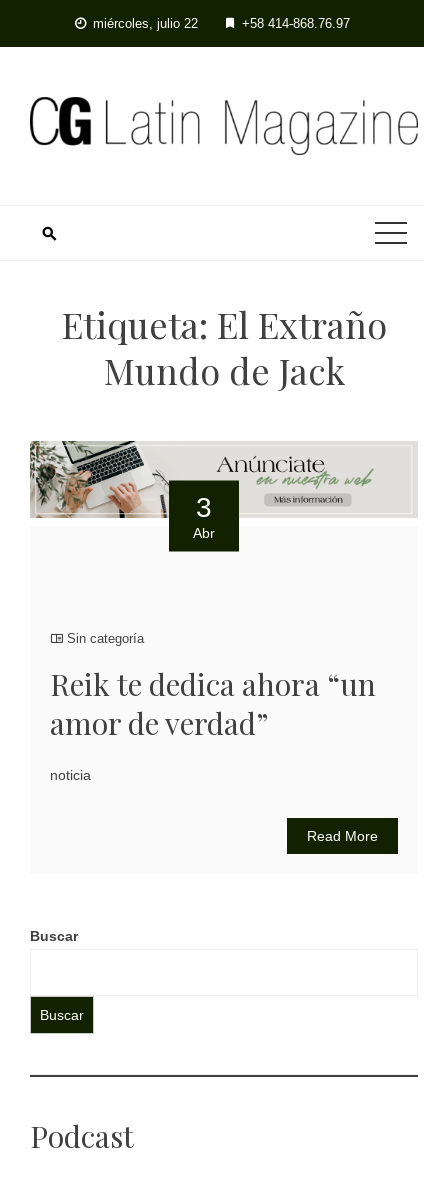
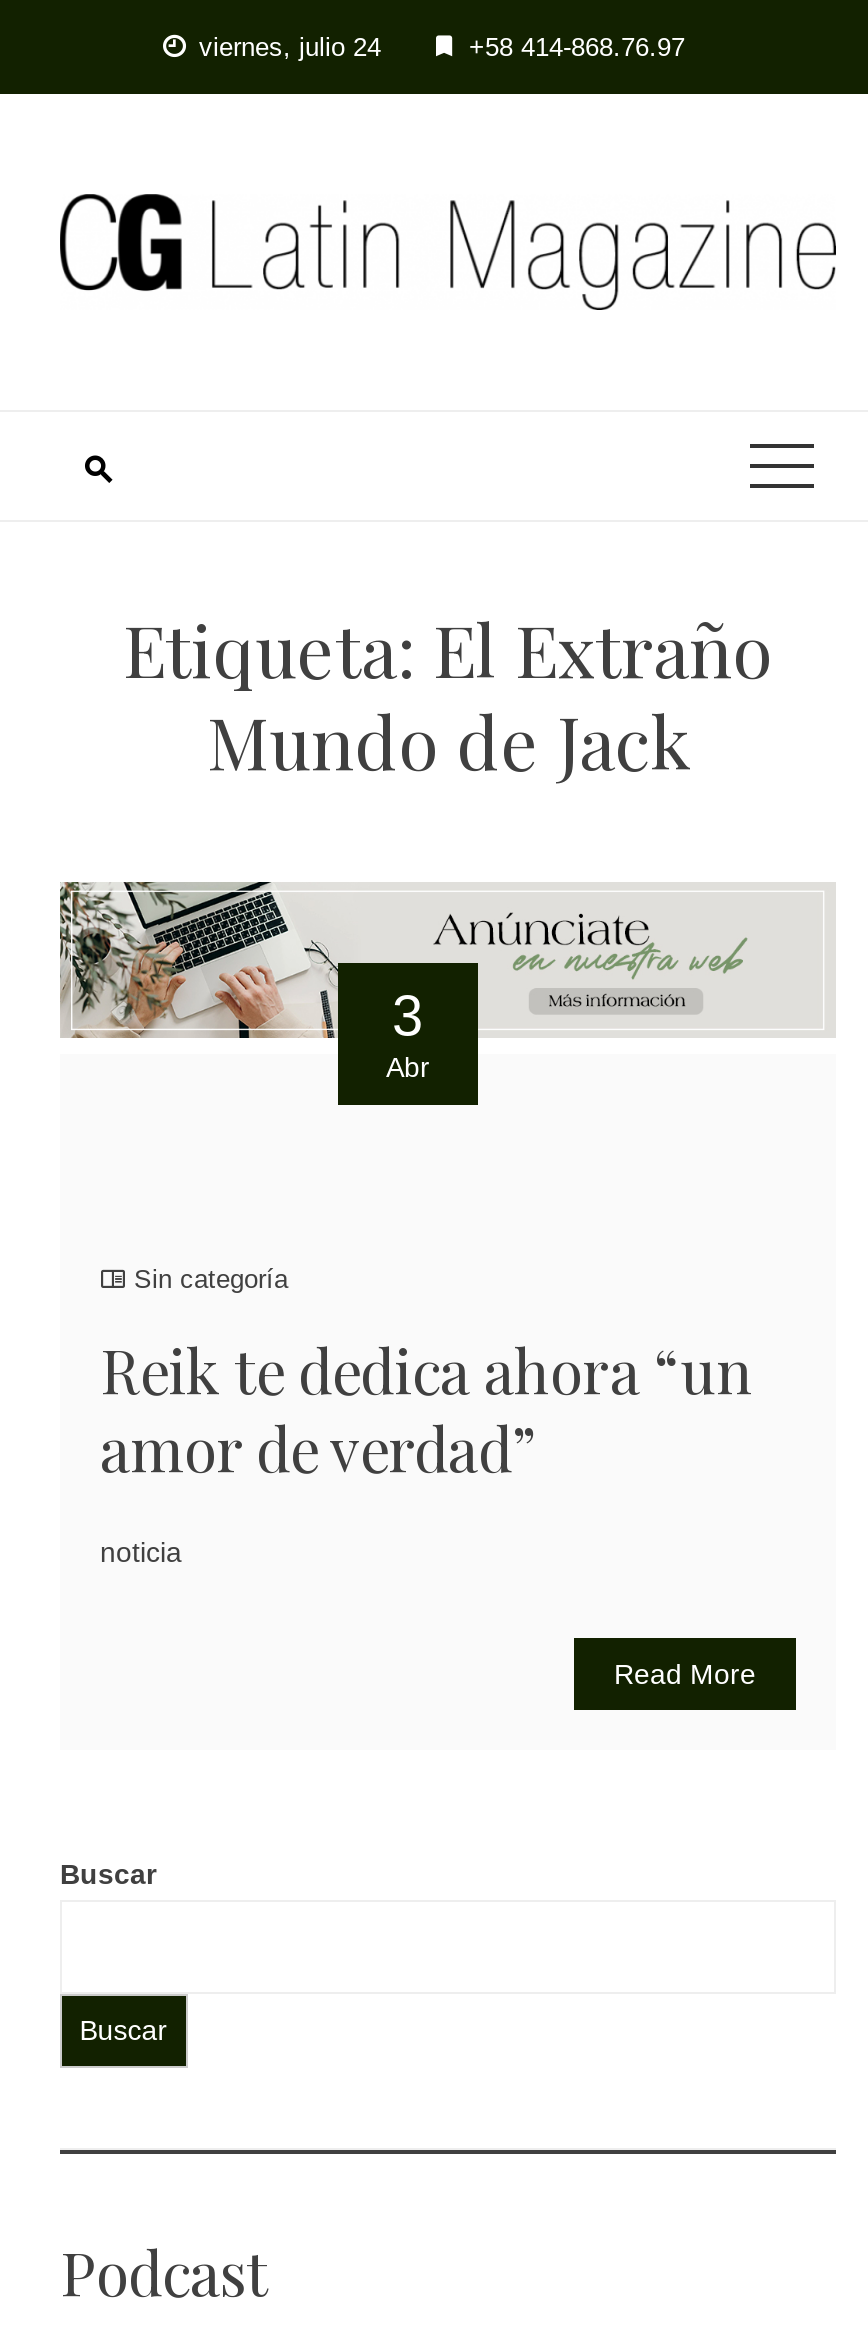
[92,16,197,31] miércoles, julio 22 -> [199,32,381,62] viernes, julio 24

